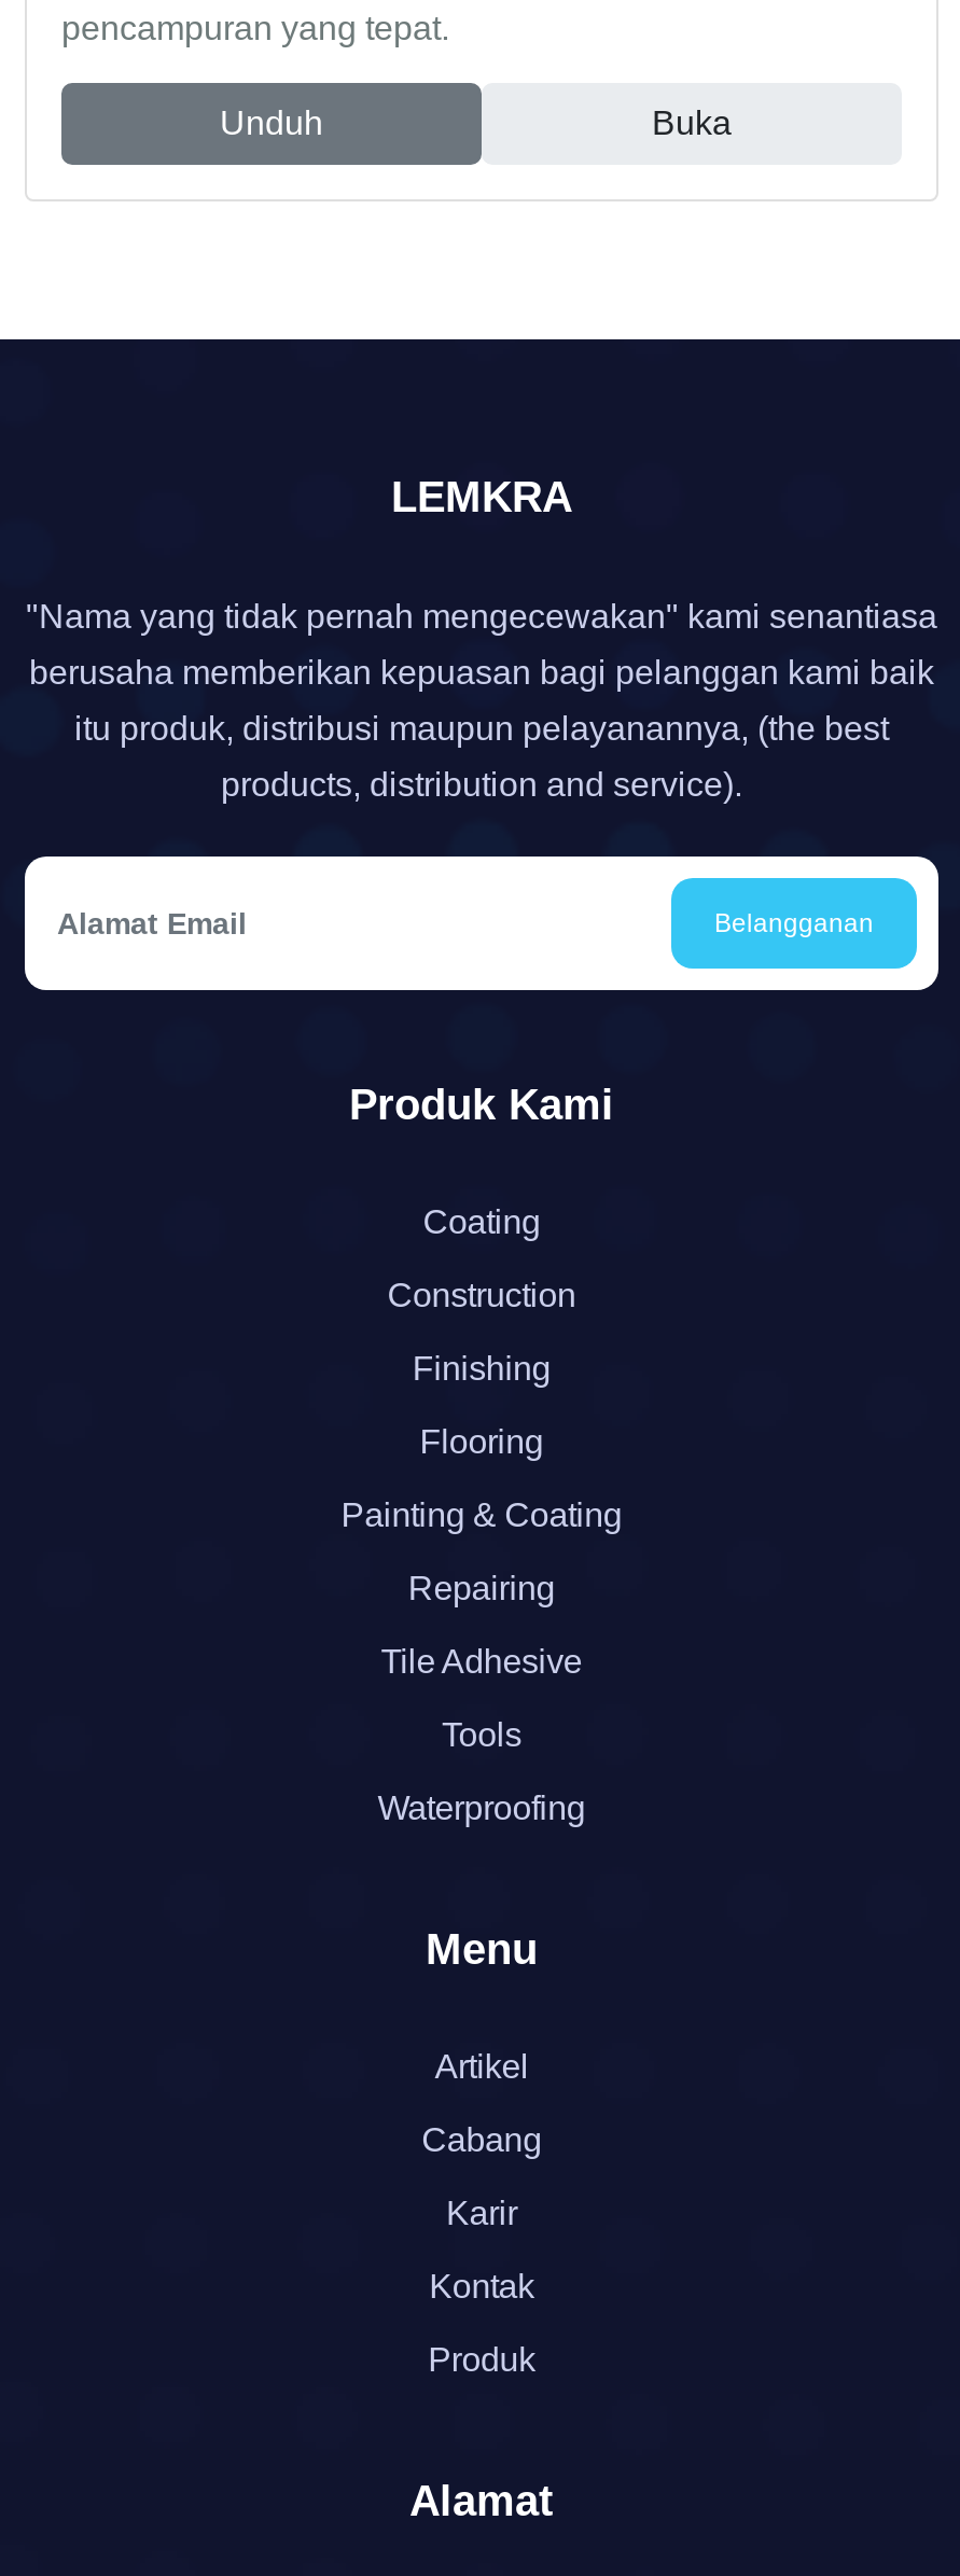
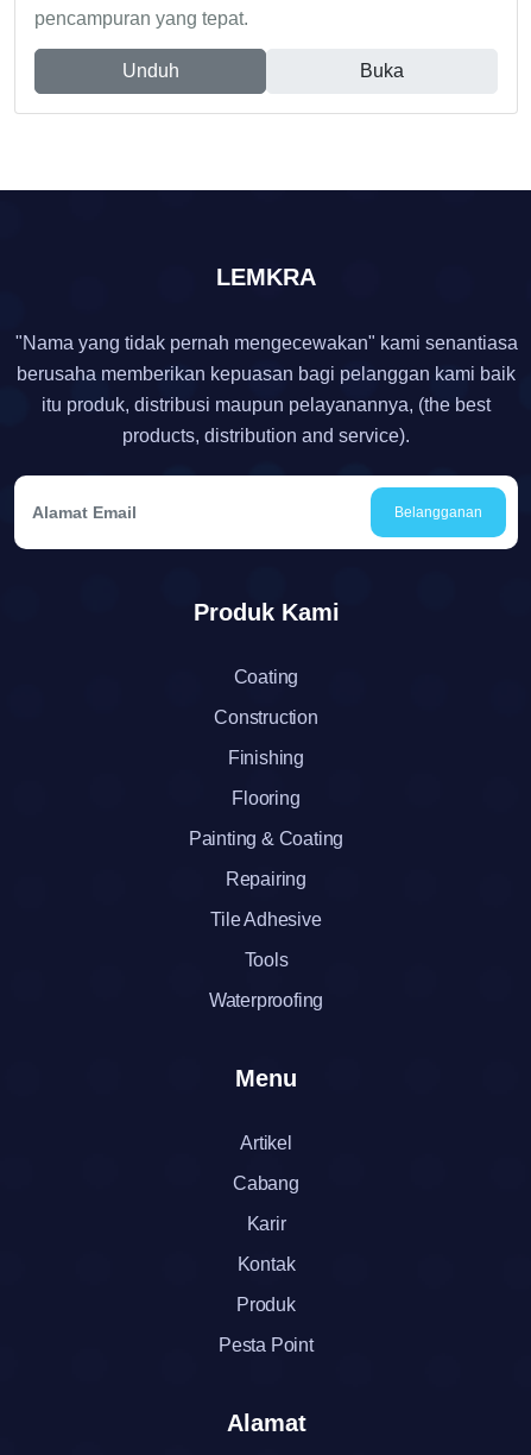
none -> [219,1335,313,1355] Pesta Point

